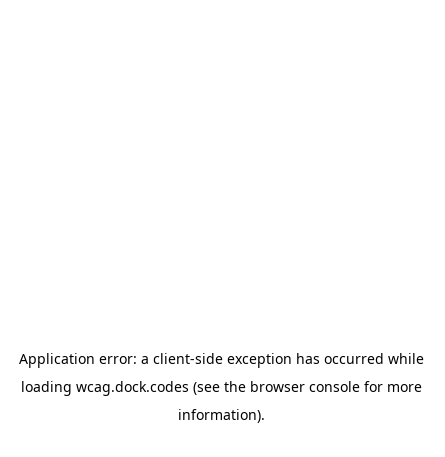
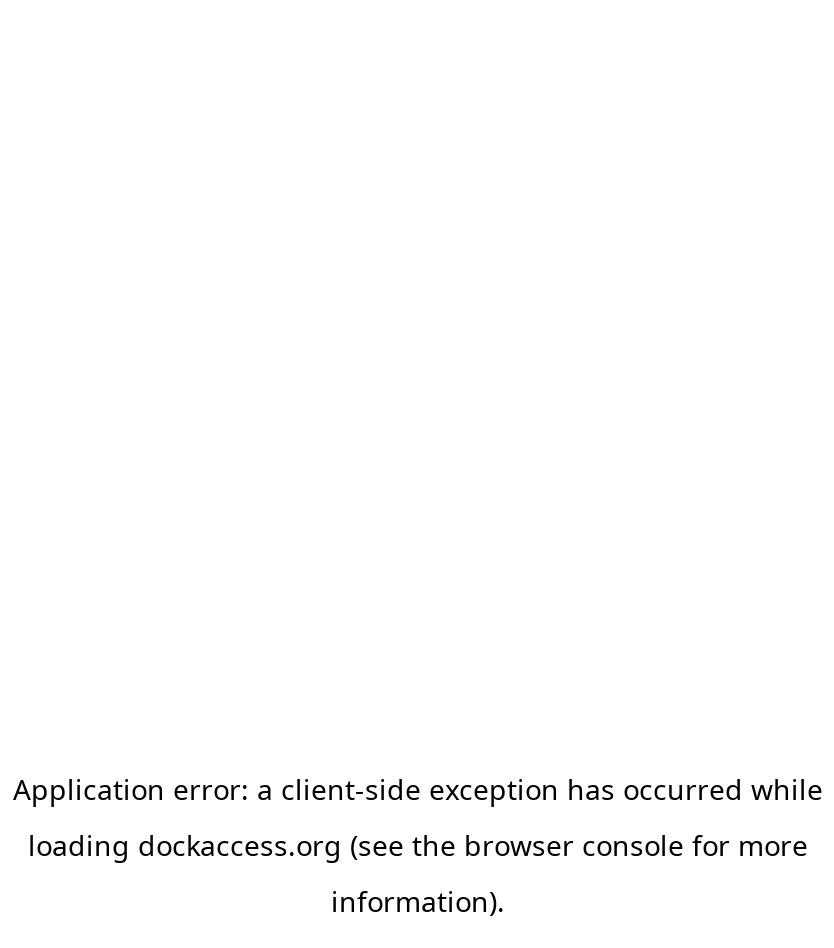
[20,377,421,396] loading wcag.dock.codes (see the browser console for more -> [28,826,808,864] loading dockaccess.org (see the browser console for more

